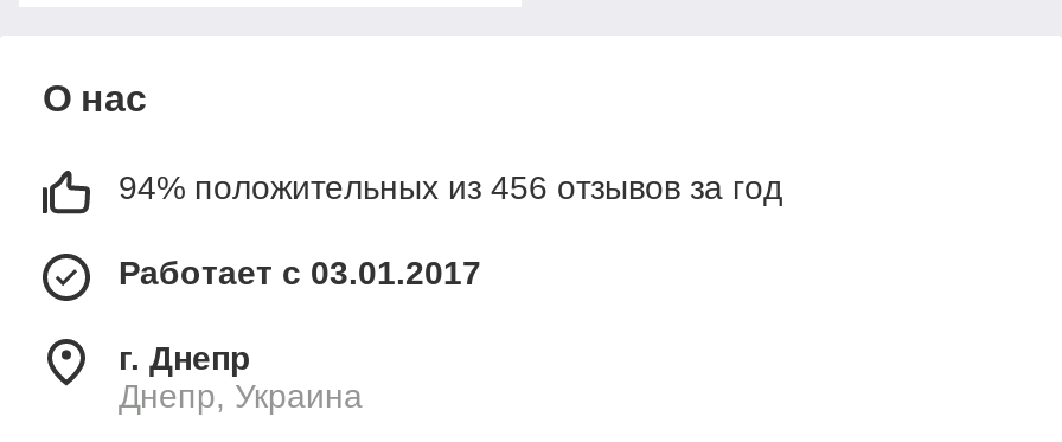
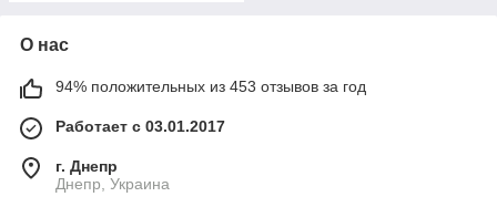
[119,169,782,207] 94% положительных из 456 отзывов за год -> [55,78,366,96] 94% положительных из 453 отзывов за год

